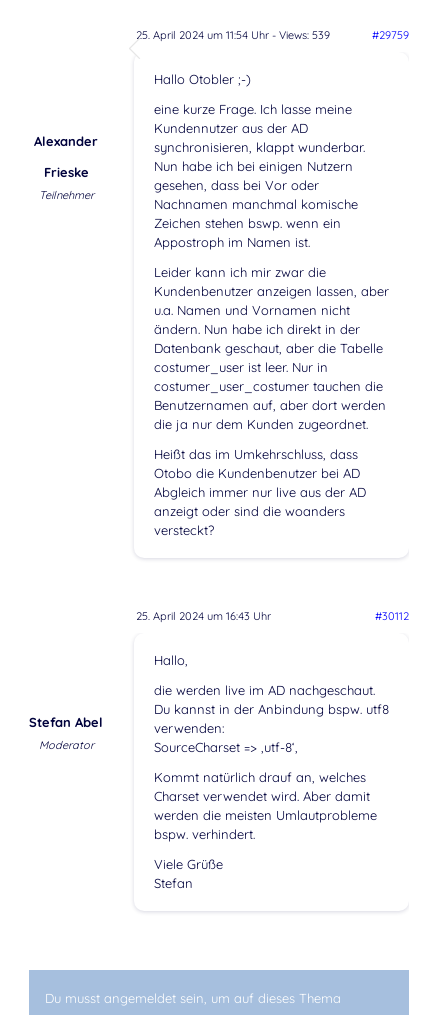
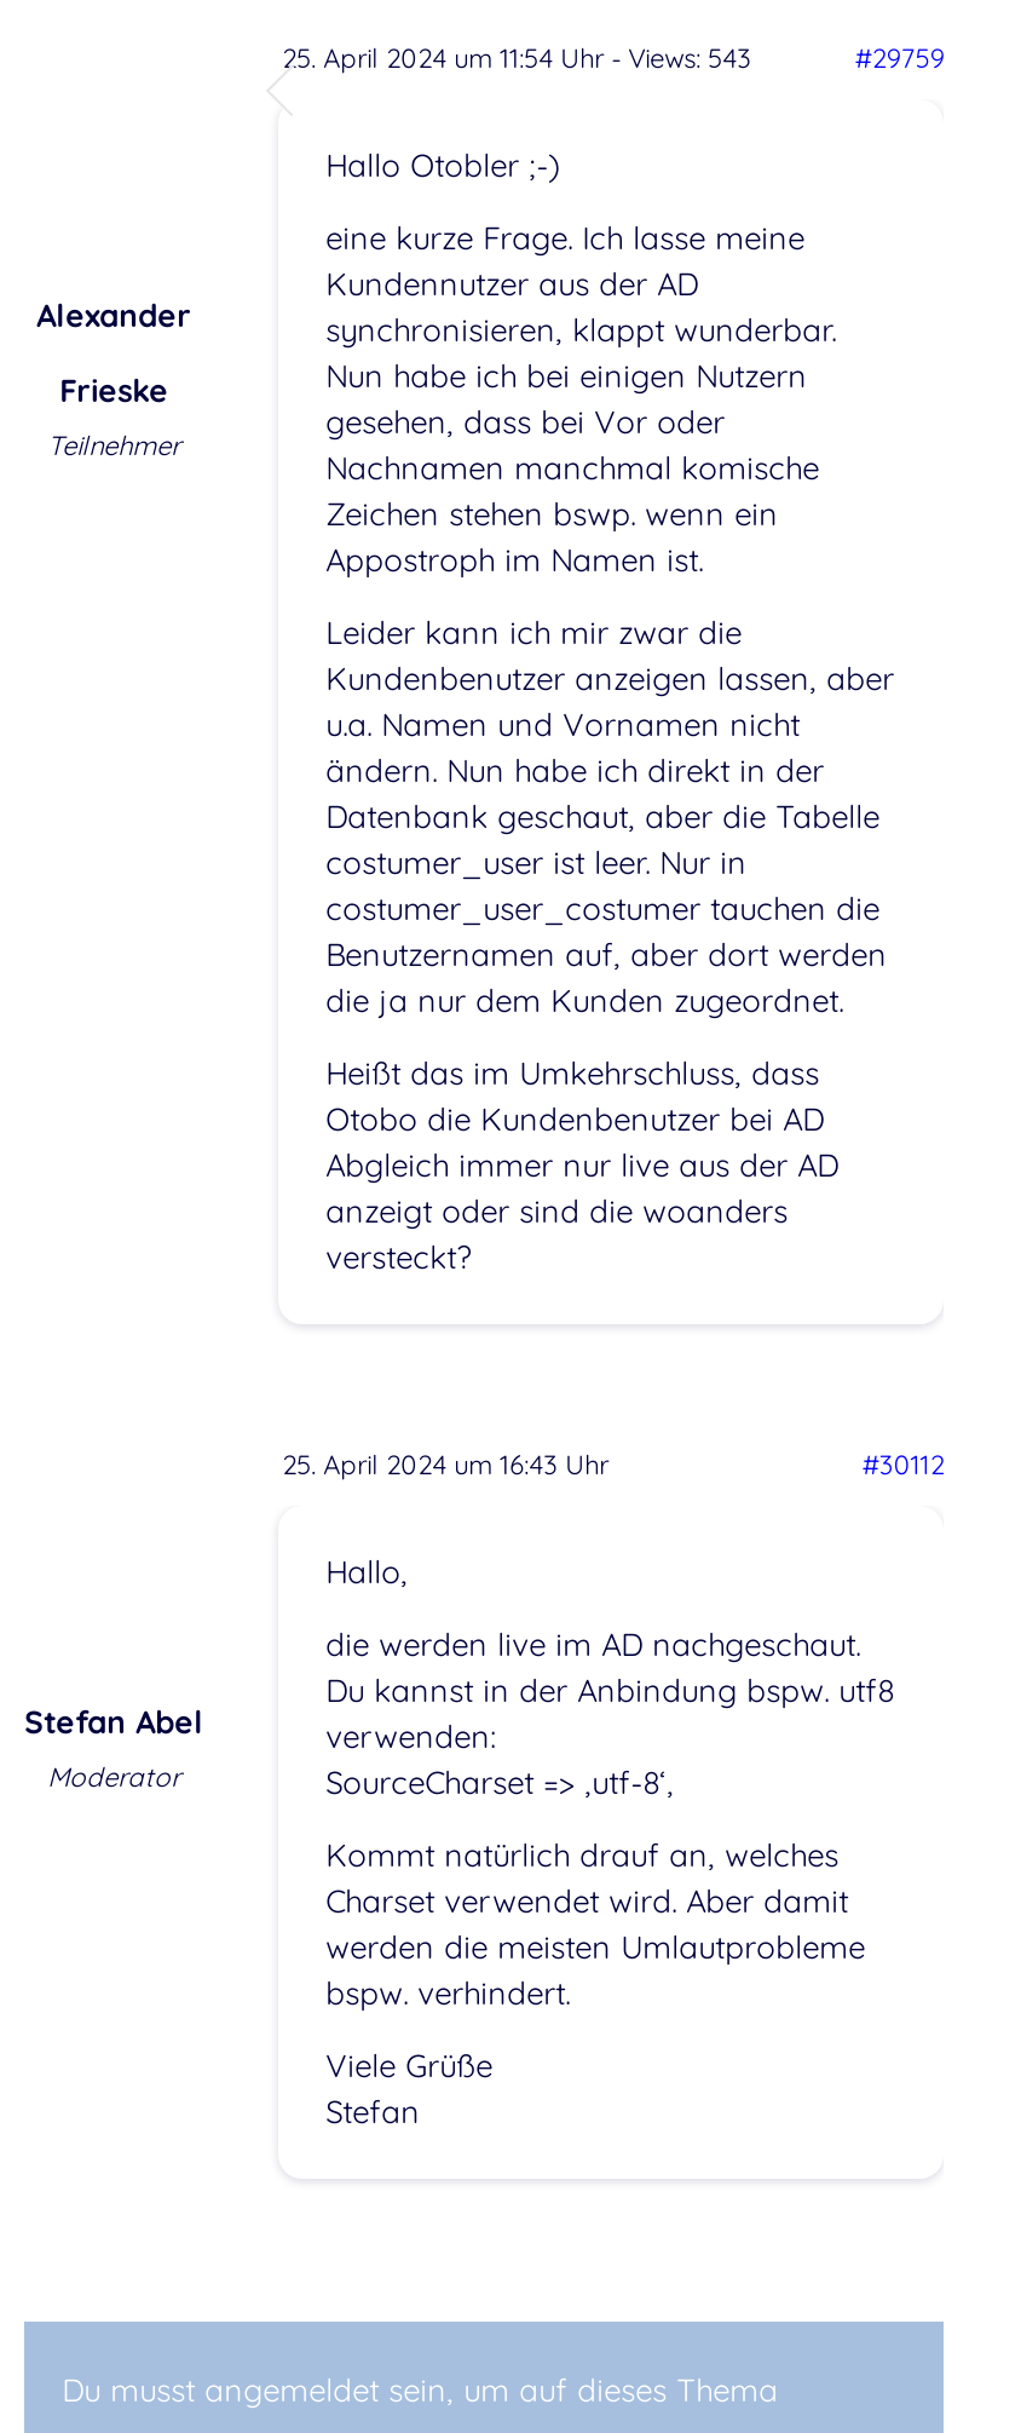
[136,28,330,42] 25. April 2024 um 11:54 Uhr - Views: 539 -> [282,41,751,75] 25. April 2024 um 11:54 Uhr - Views: 543

